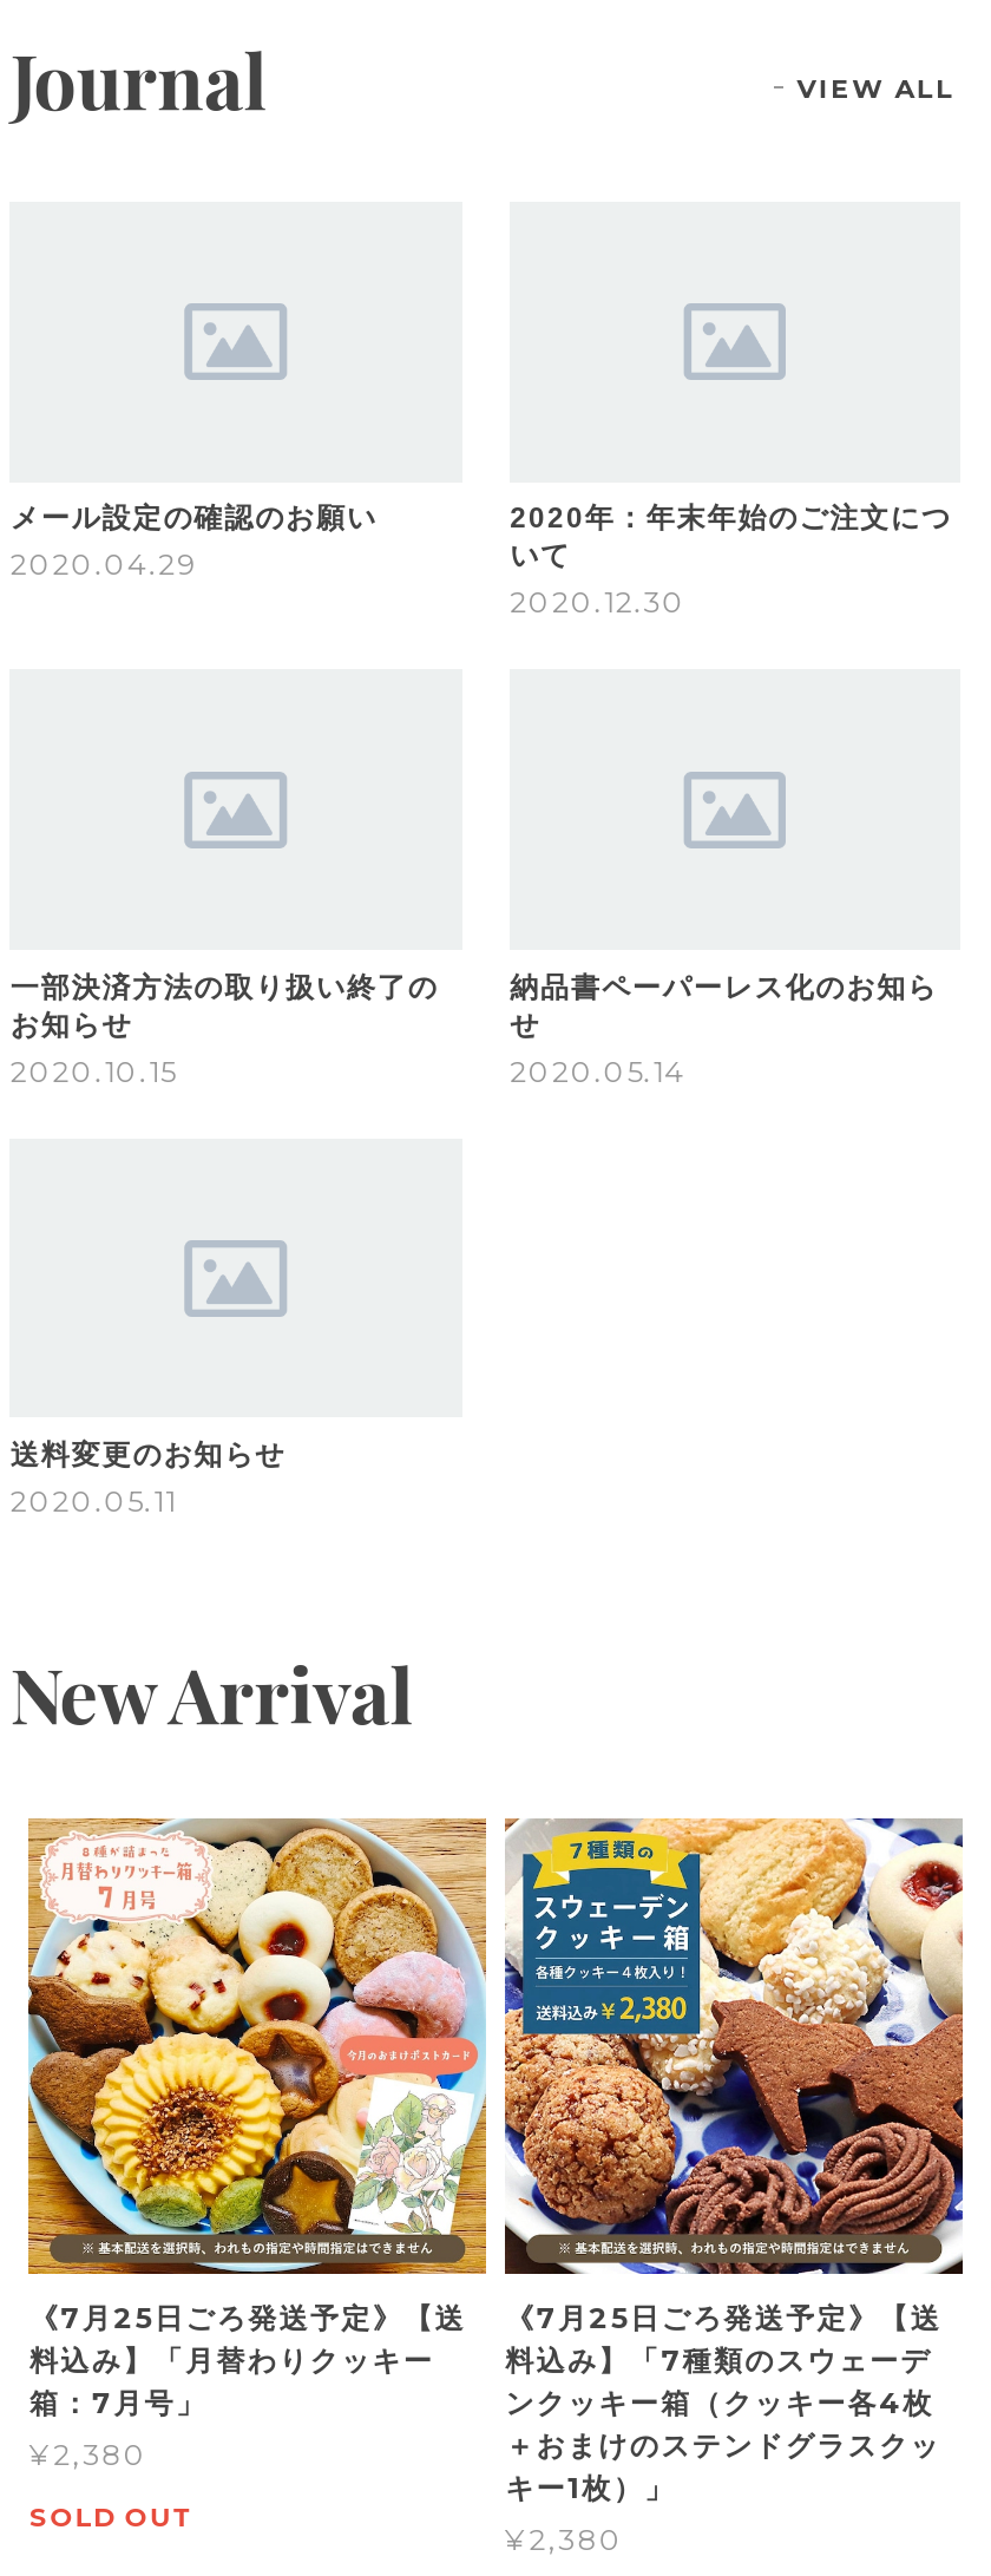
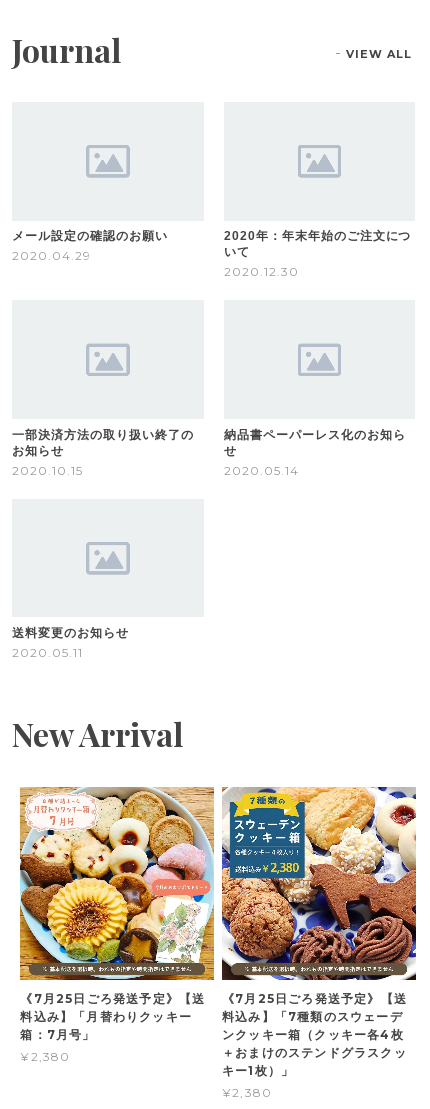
[29,2501,195,2534] SOLD OUT -> none

